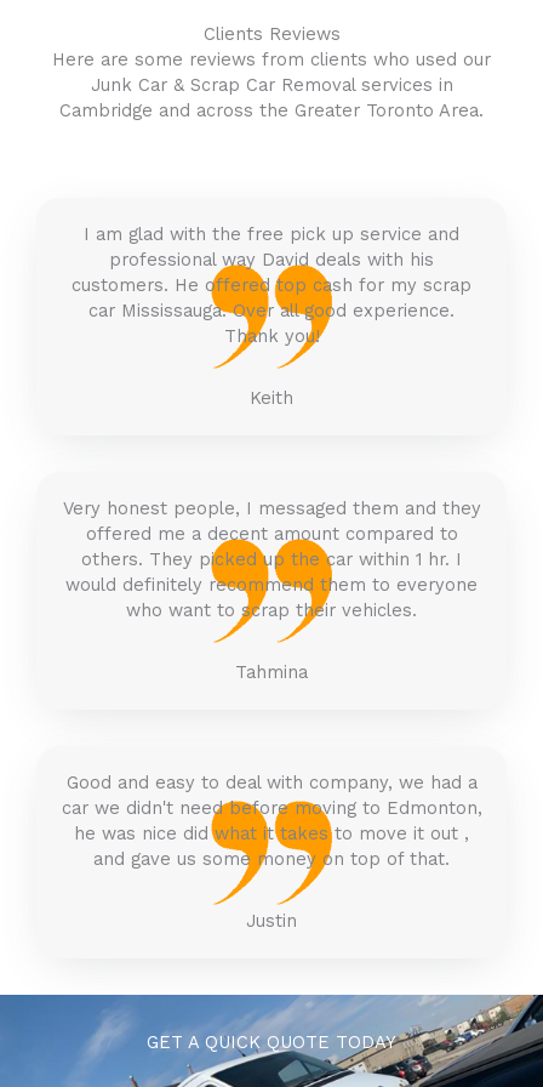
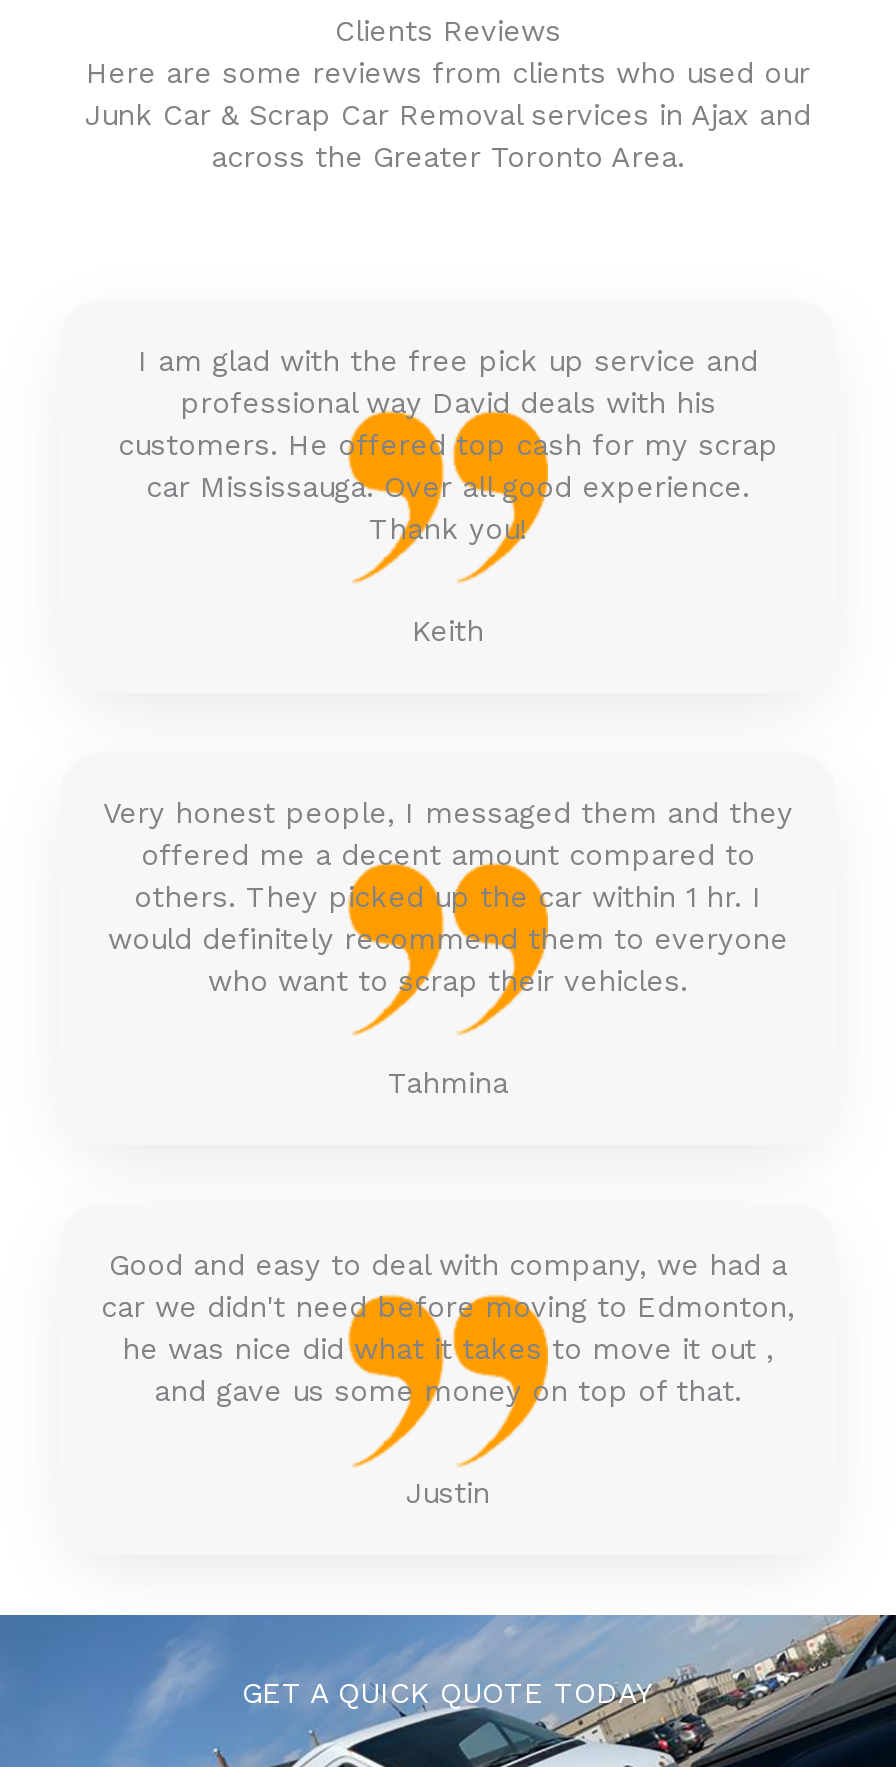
[59,74,484,122] Junk Car & Scrap Car Removal services in | Cambridge and across the Greater Toronto Area. -> [85,98,811,176] Junk Car & Scrap Car Removal services in Ajax and | across the Greater Toronto Area.

